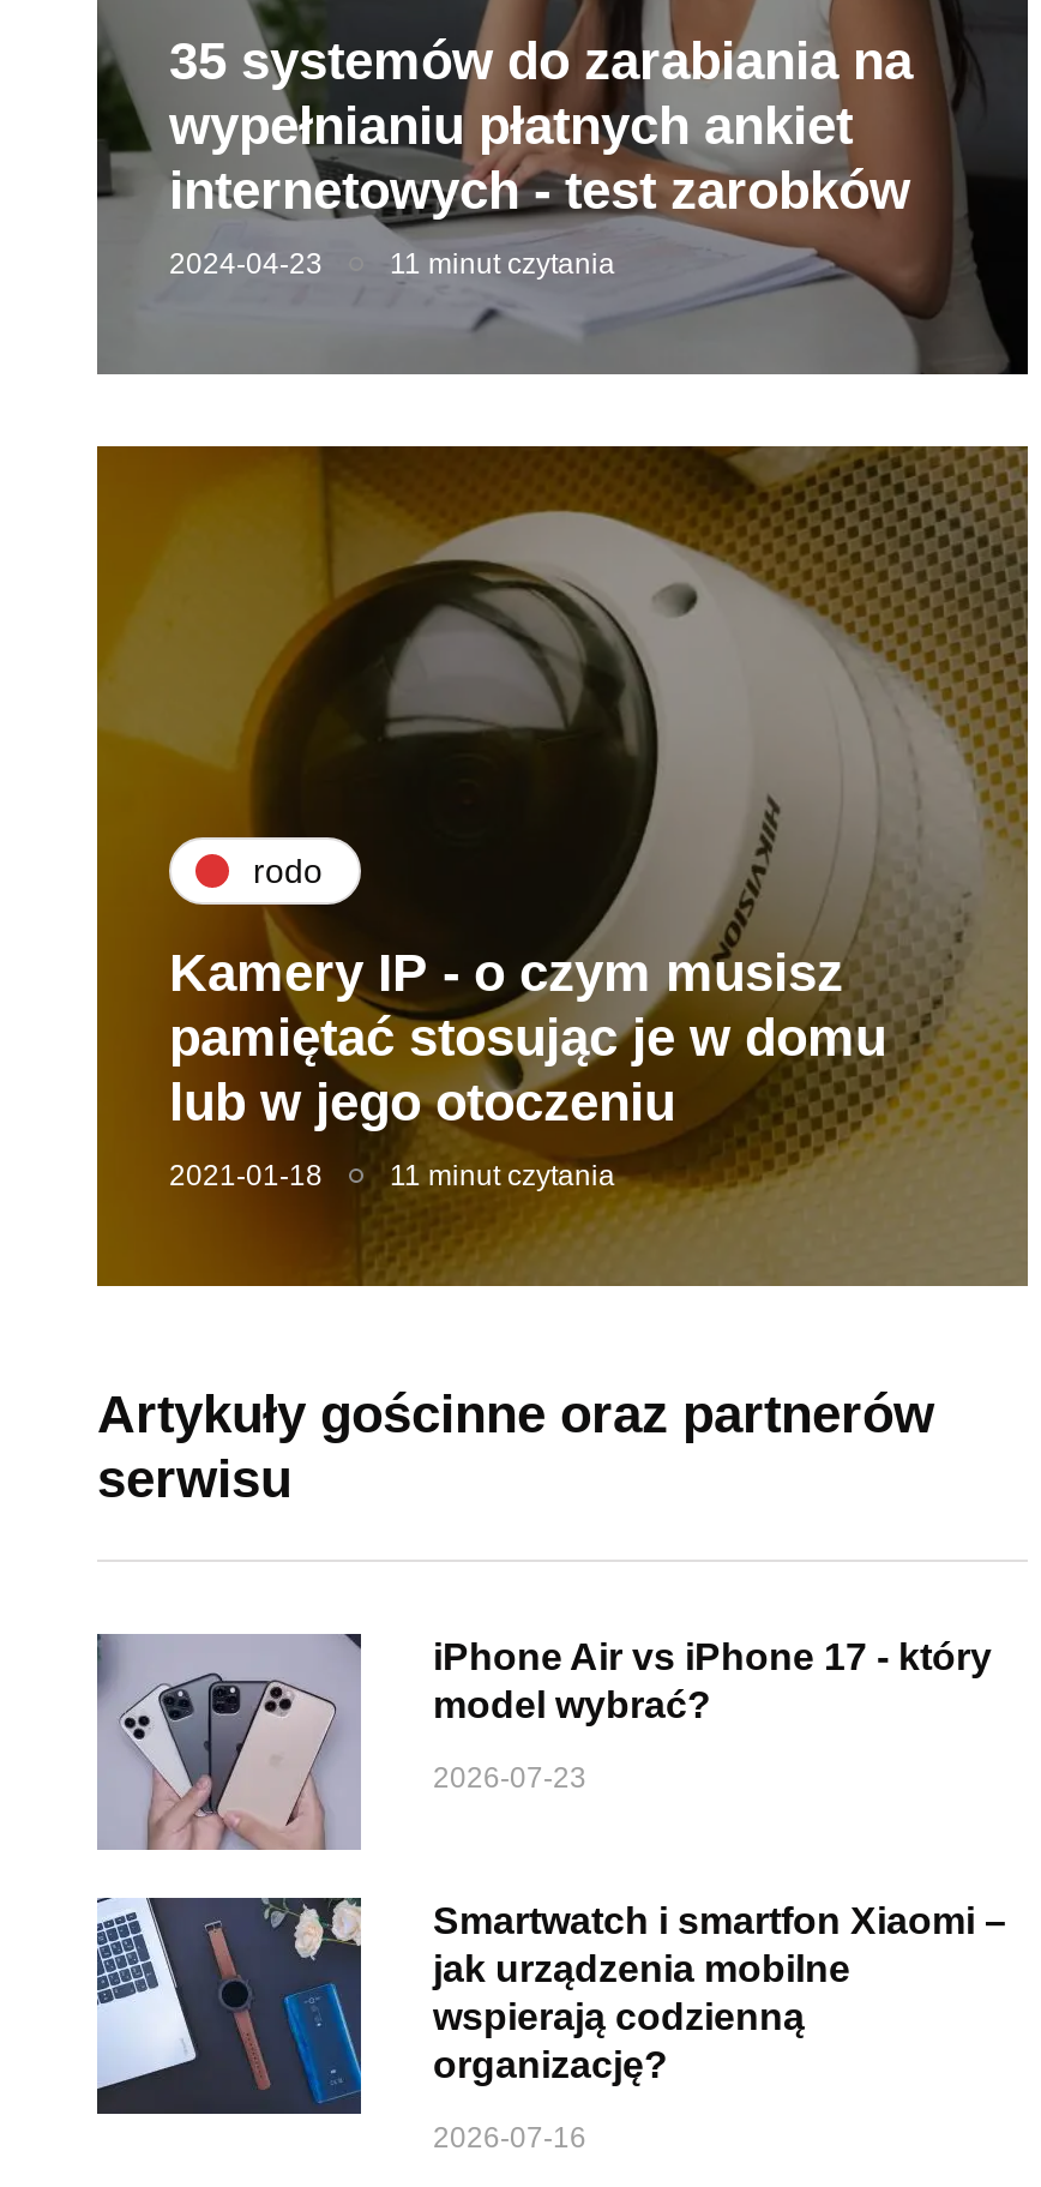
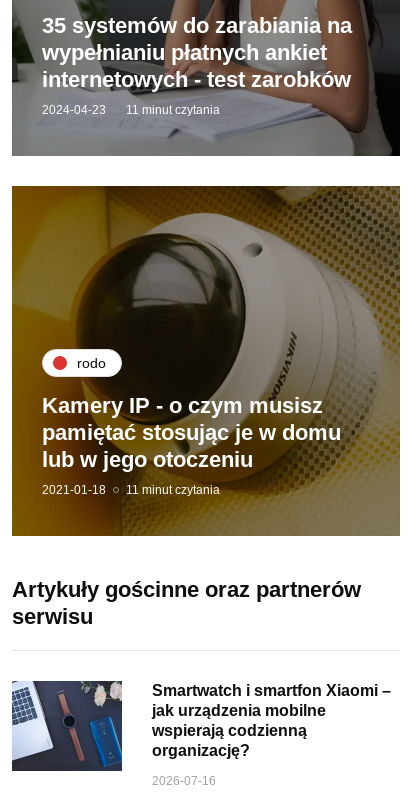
[95,1634,992,1850] [image] | iPhone Air vs iPhone 17 - który | model wybrać? | 2026-07-23 -> none

